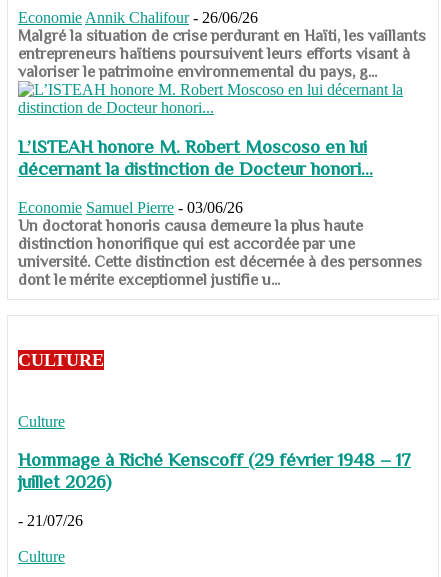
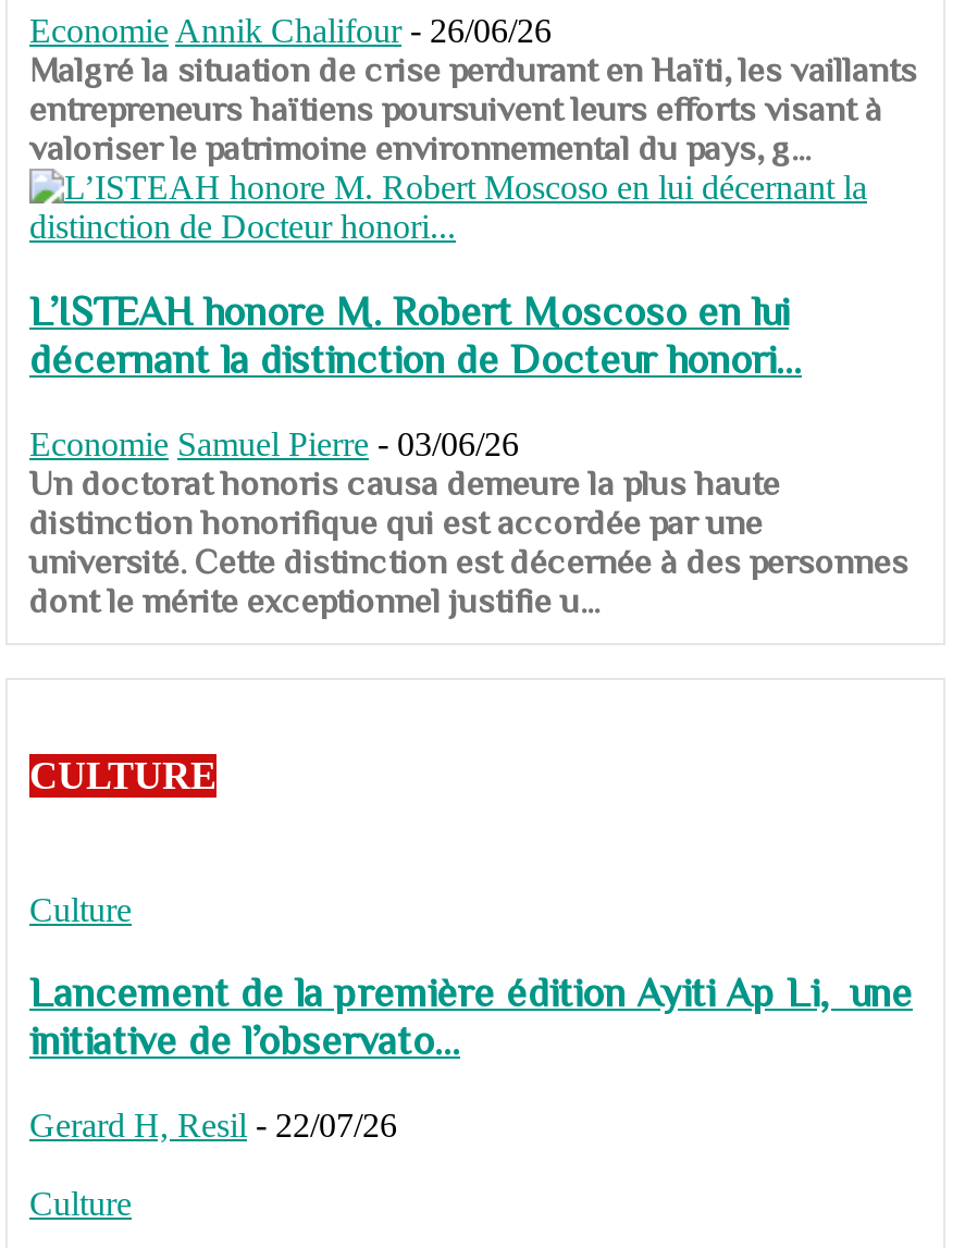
[18,449,411,492] Hommage à Riché Kenscoff (29 février 1948 – 17 | juillet 2026) -> [29,970,913,1064] Lancement de la première édition Ayiti Ap Li, une | initiative de l’observato...
[18,512,83,529] - 21/07/26 -> [29,1107,397,1144] Gerard H, Resil - 22/07/26

